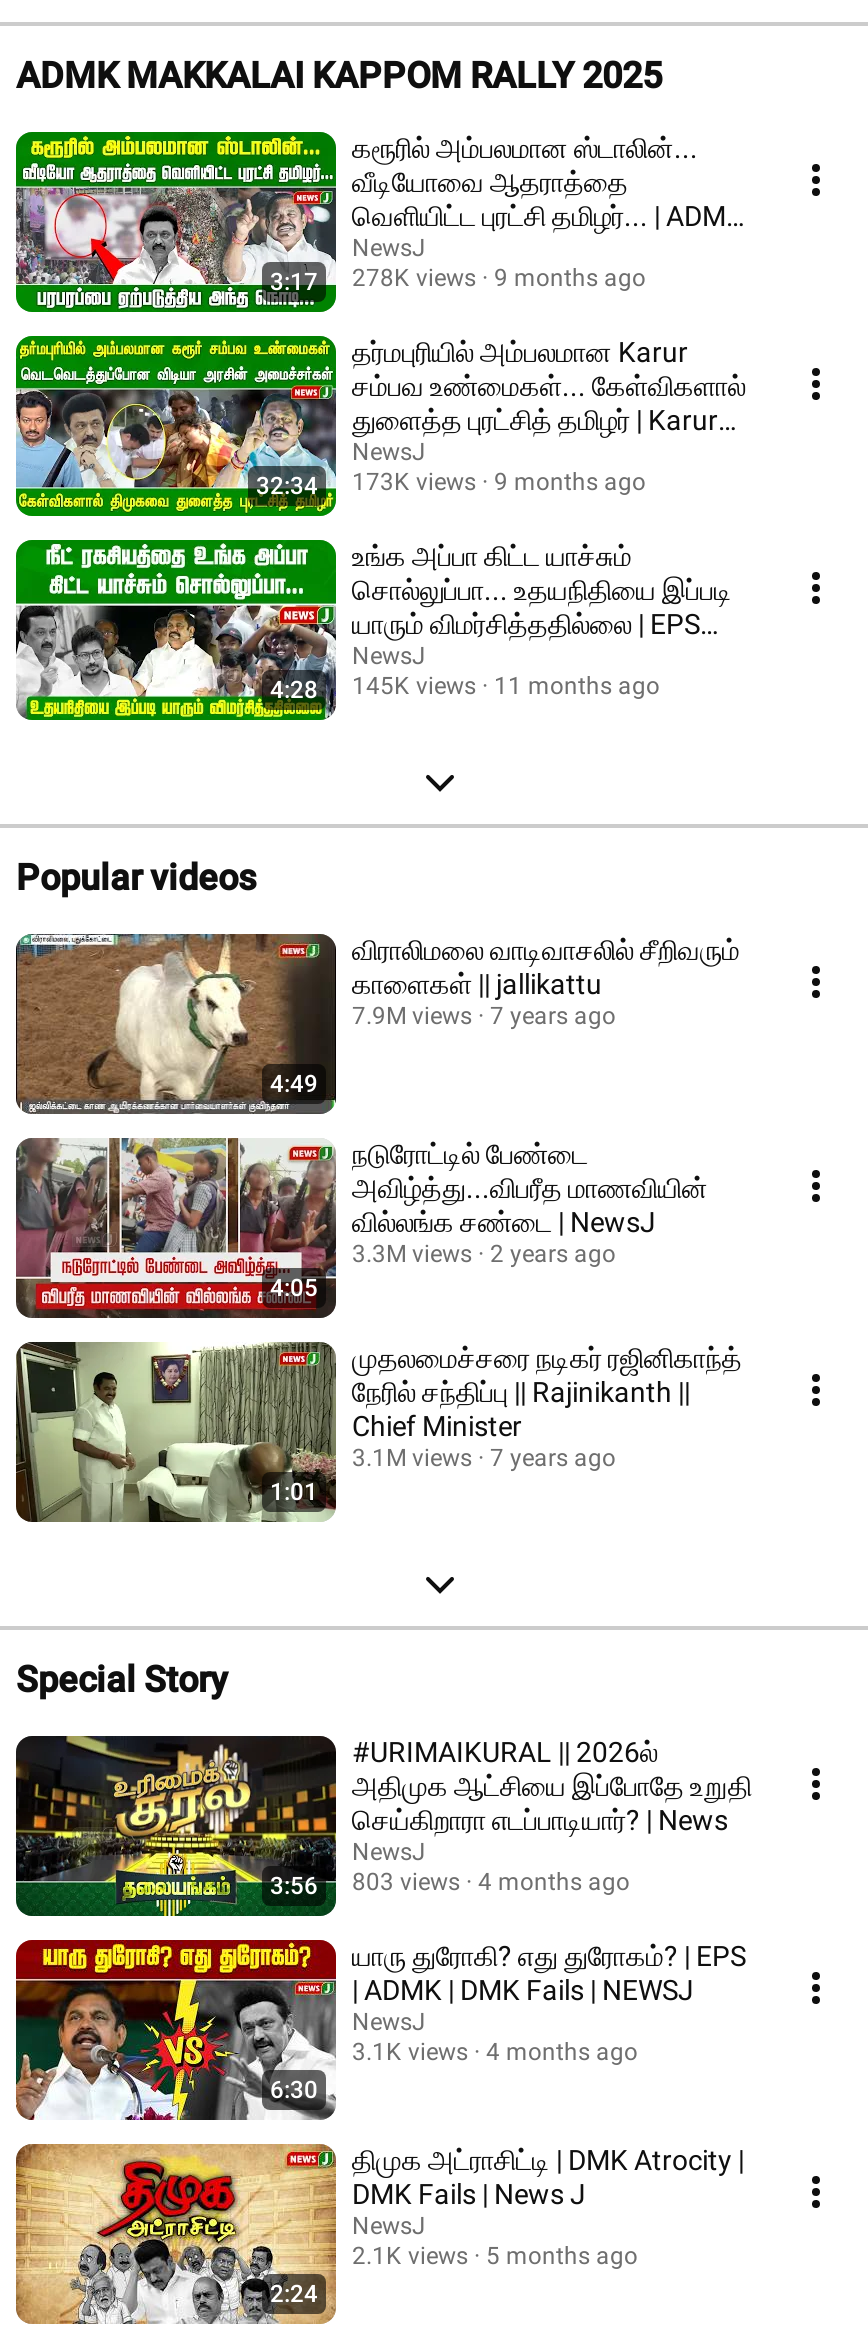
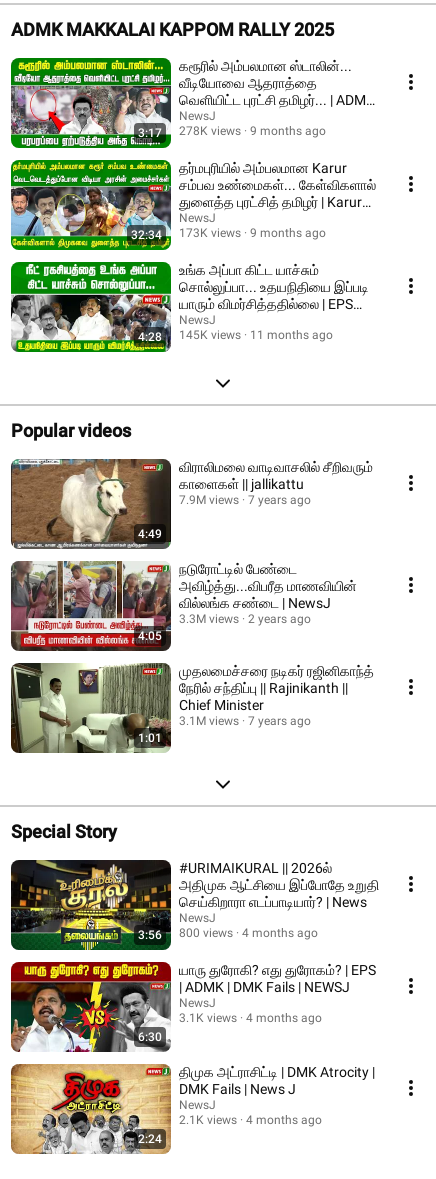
[270,1868,630,1900] 3:56 803 views 4 months ago -> [138,926,318,942] 3:56 800 views 4 months ago
[352,2242,638,2270] 2.1K views 5 months ago -> [179,1113,322,1127] 2.1K views 4 months ago

